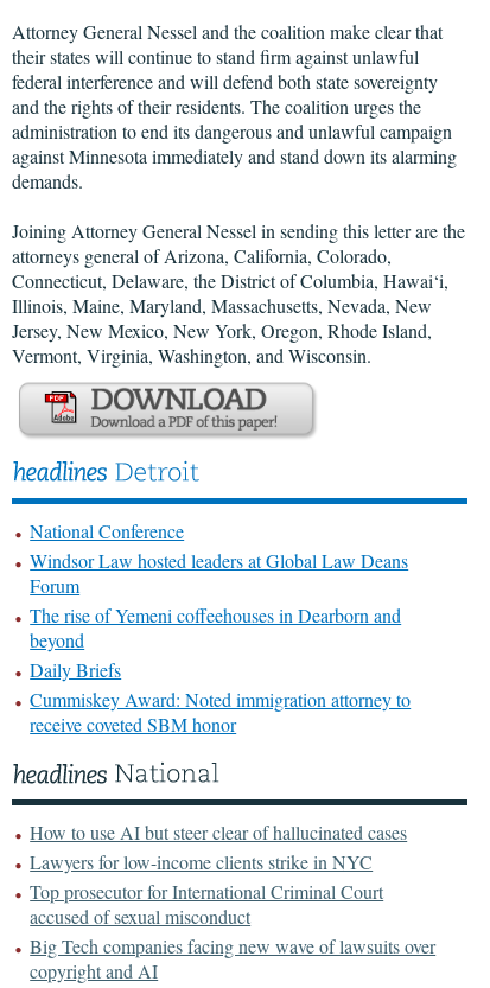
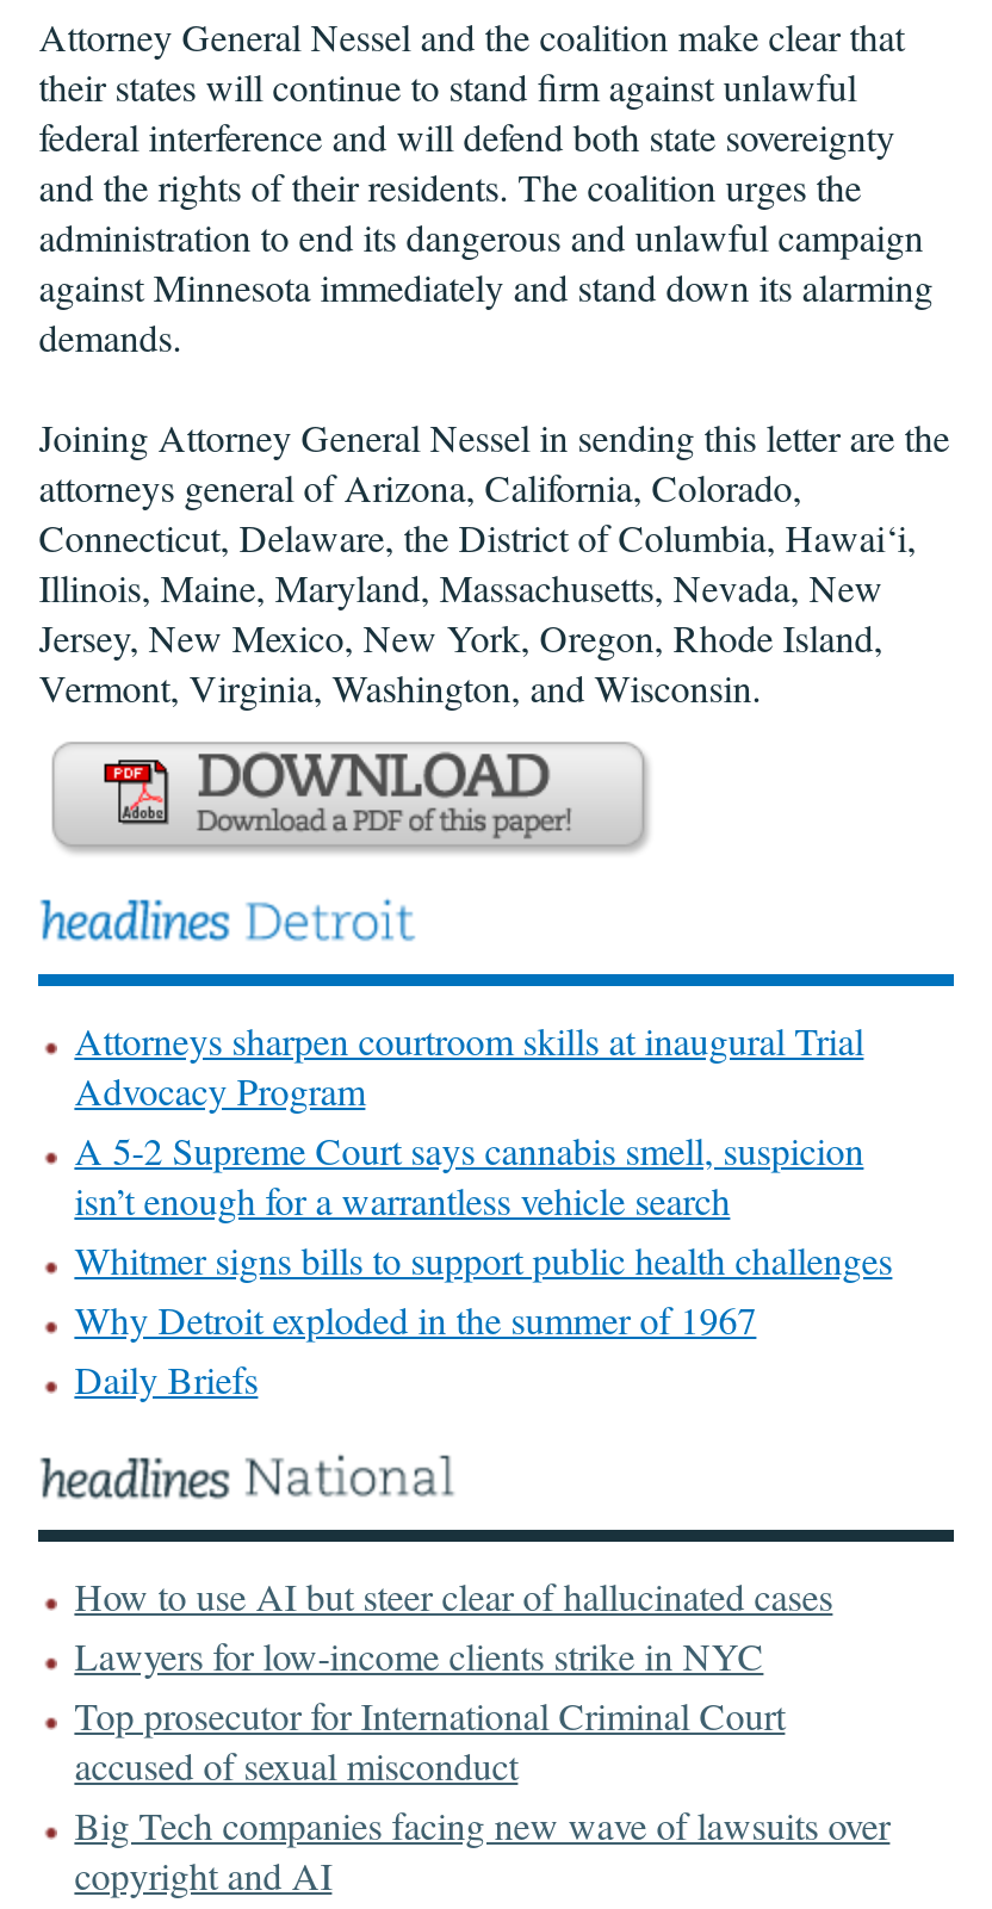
[30,518,408,652] National Conference | Windsor Law hosted leaders at Global Law Deans | Forum | The rise of Yemeni coffeehouses in Dearborn and | beyond -> [74,1014,892,1343] Attorneys sharpen courtroom skills at inaugural Trial | Advocacy Program | A 5-2 Supreme Court says cannabis smell, suspicion | isn’t enough for a warrantless vehicle search | Whitmer signs bills to support public health challenges | Why Detroit exploded in the summer of 1967
moved [30,657,121,682] -> [74,1352,258,1402]: Daily Briefs
[30,686,411,736] Cummiskey Award: Noted immigration attorney to | receive coveted SBM honor -> none

